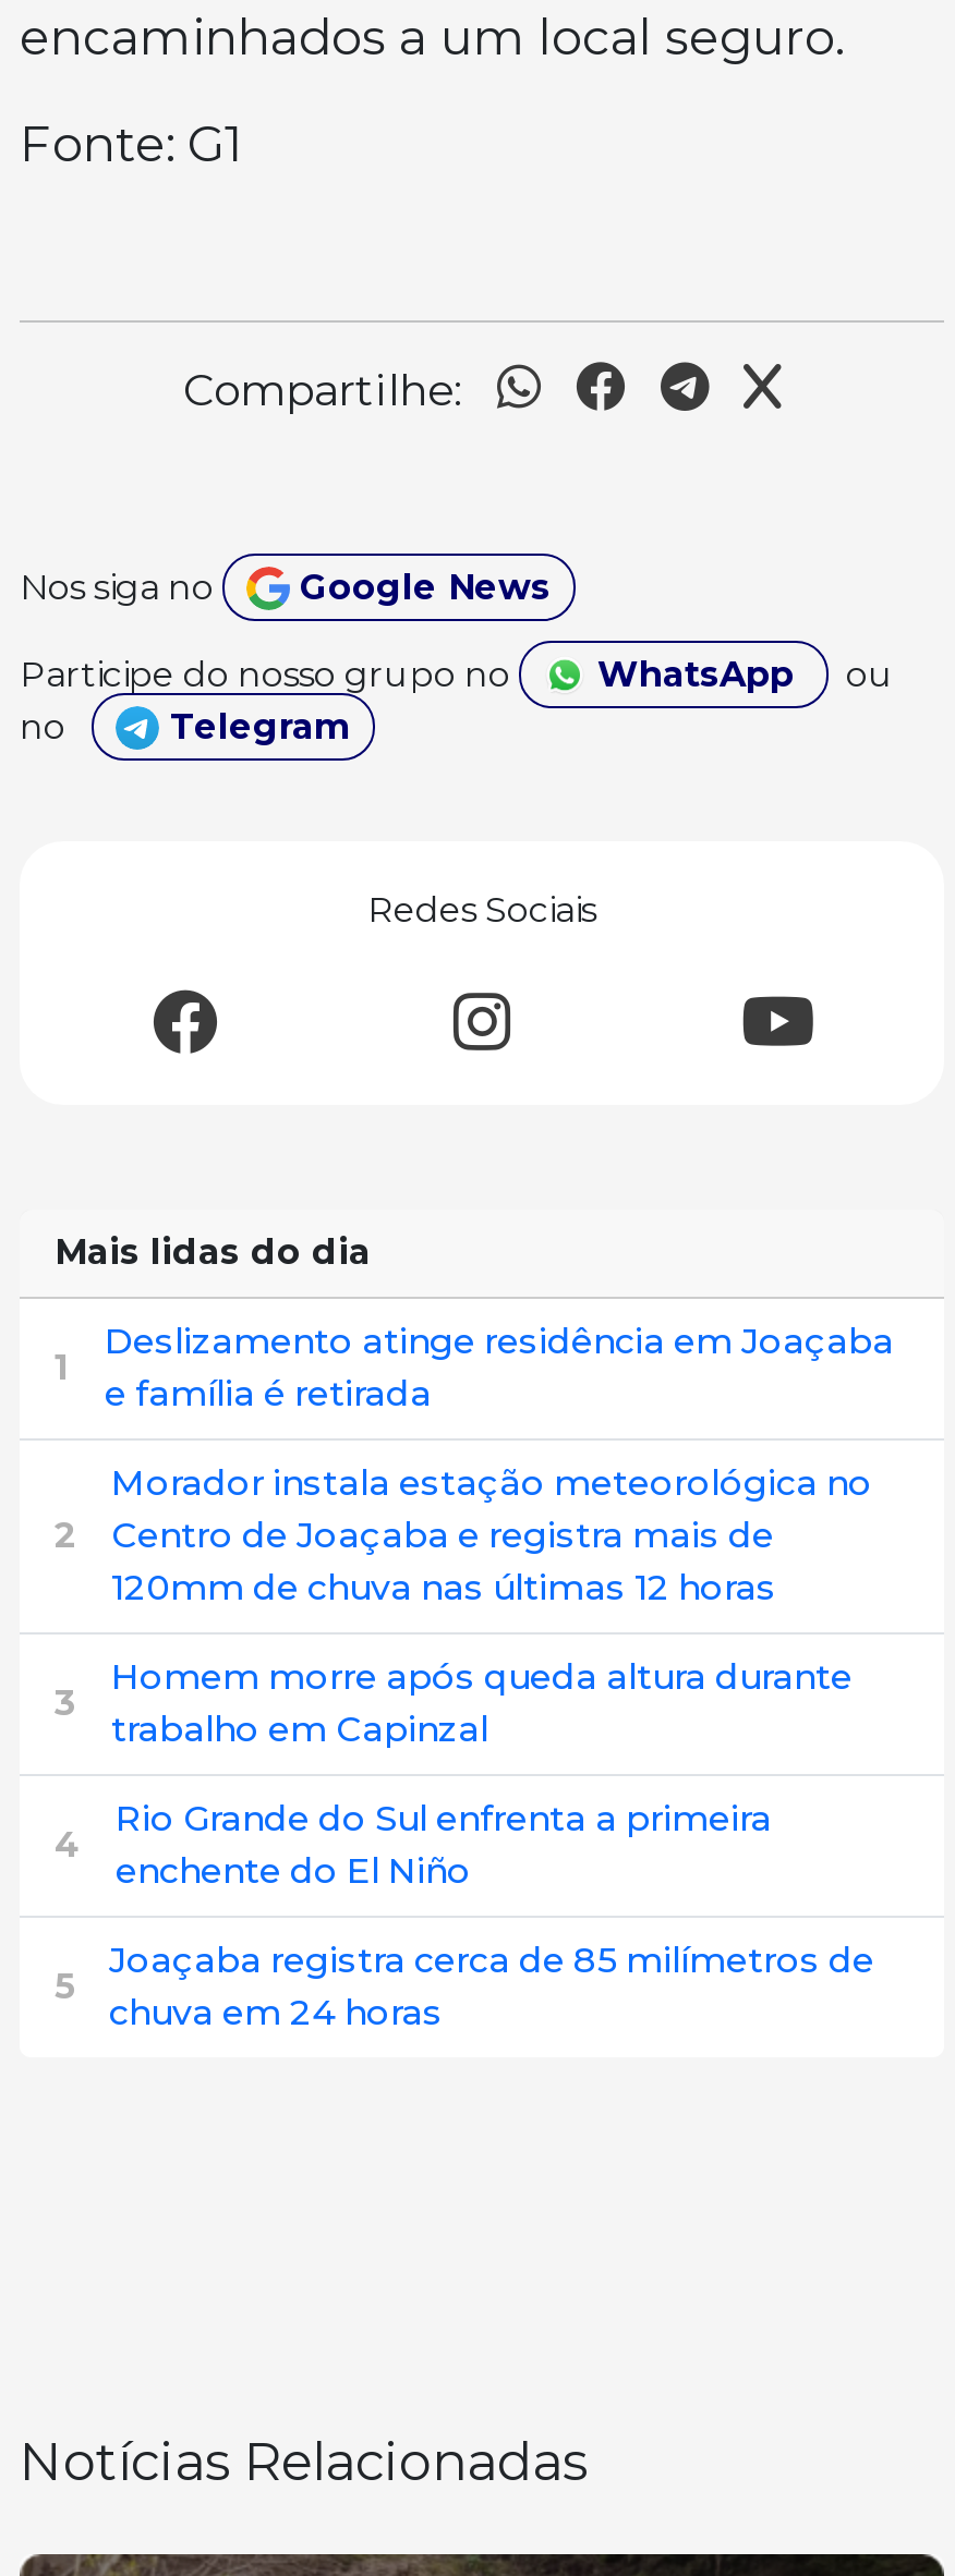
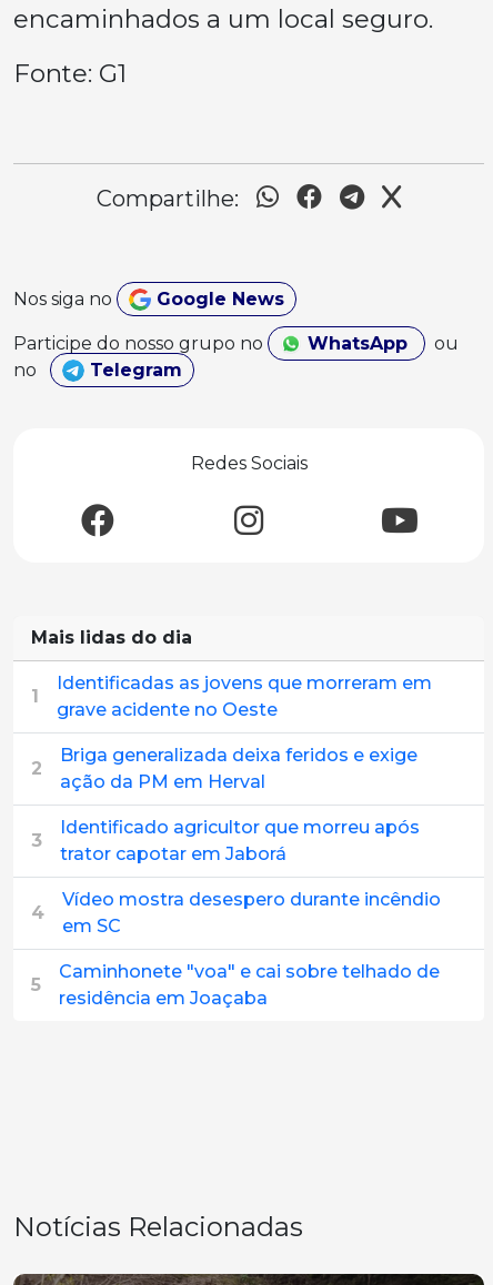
[105,1321,894,1415] Deslizamento atinge residência em Joaçaba | e família é retirada -> [57,673,432,720] Identificadas as jovens que morreram em | grave acidente no Oeste
[111,1463,872,1609] Morador instala estação meteorológica no | Centro de Joaçaba e registra mais de | 120mm de chuva nas últimas 12 horas -> [60,745,417,792] Briga generalizada deixa feridos e exige | ação da PM em Herval
[111,1657,853,1750] Homem morre após queda altura durante | trabalho em Capinzal -> [60,817,420,865] Identificado agricultor que morreu após | trator capotar em Jaborá
[116,1798,772,1892] Rio Grande do Sul enfrenta a primeira | enchente do El Niño -> [62,889,441,937] Vídeo mostra desespero durante incêndio | em SC
[109,1940,874,2034] Joaçaba registra cerca de 85 milímetros de | chuva em 24 horas -> [59,961,440,1009] Caminhonete "voa" e cai sobre telhado de | residência em Joaçaba

